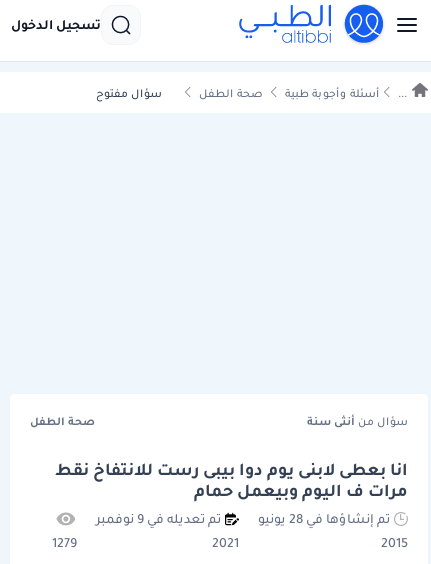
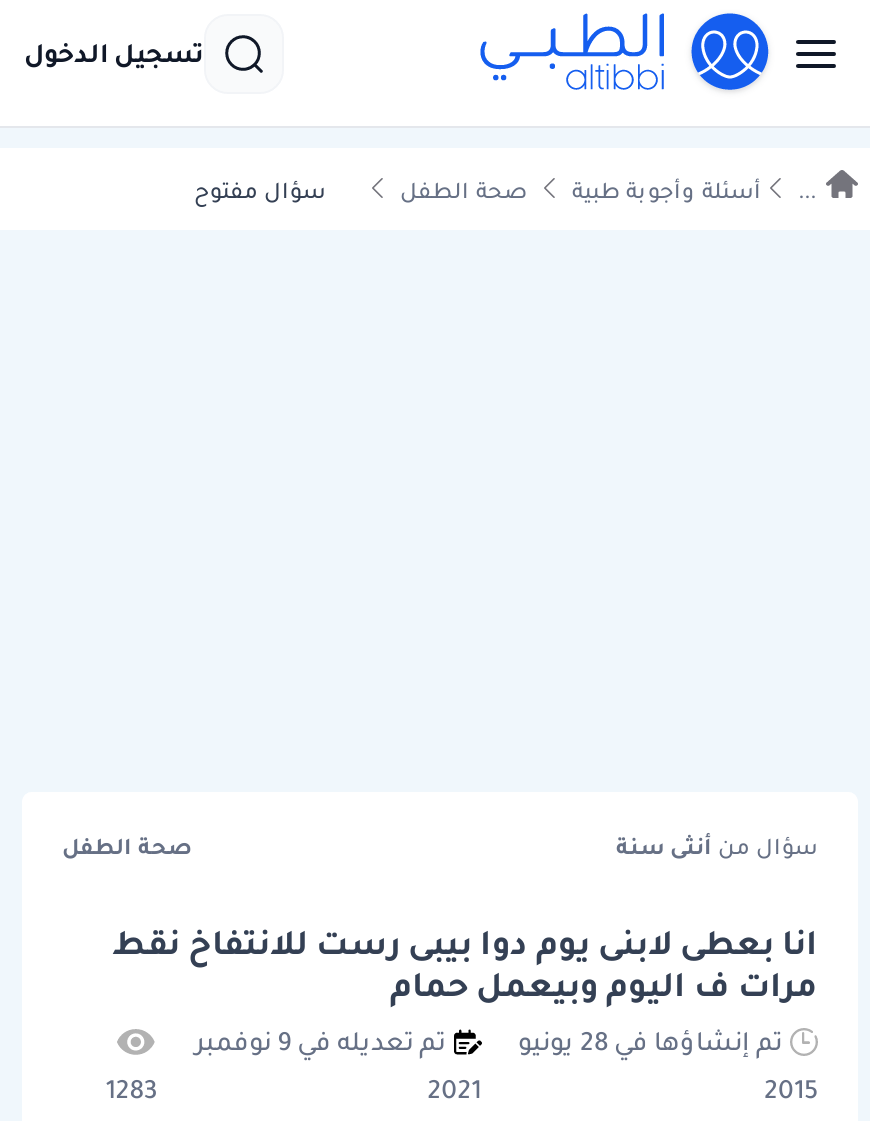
[52,533,77,552] 1279 -> [105,1070,157,1108] 1283

